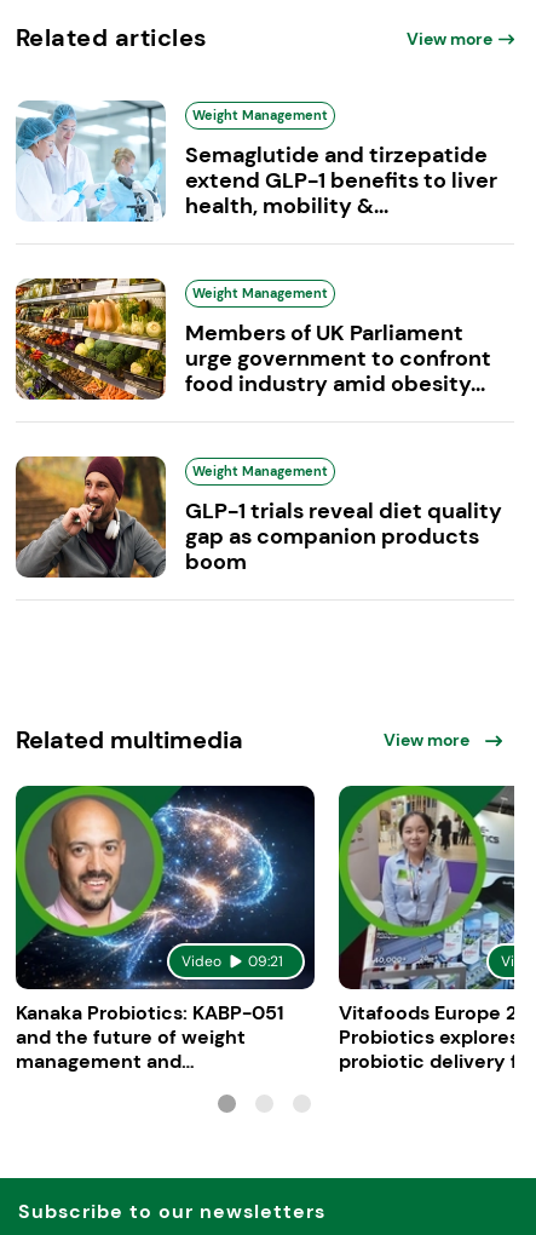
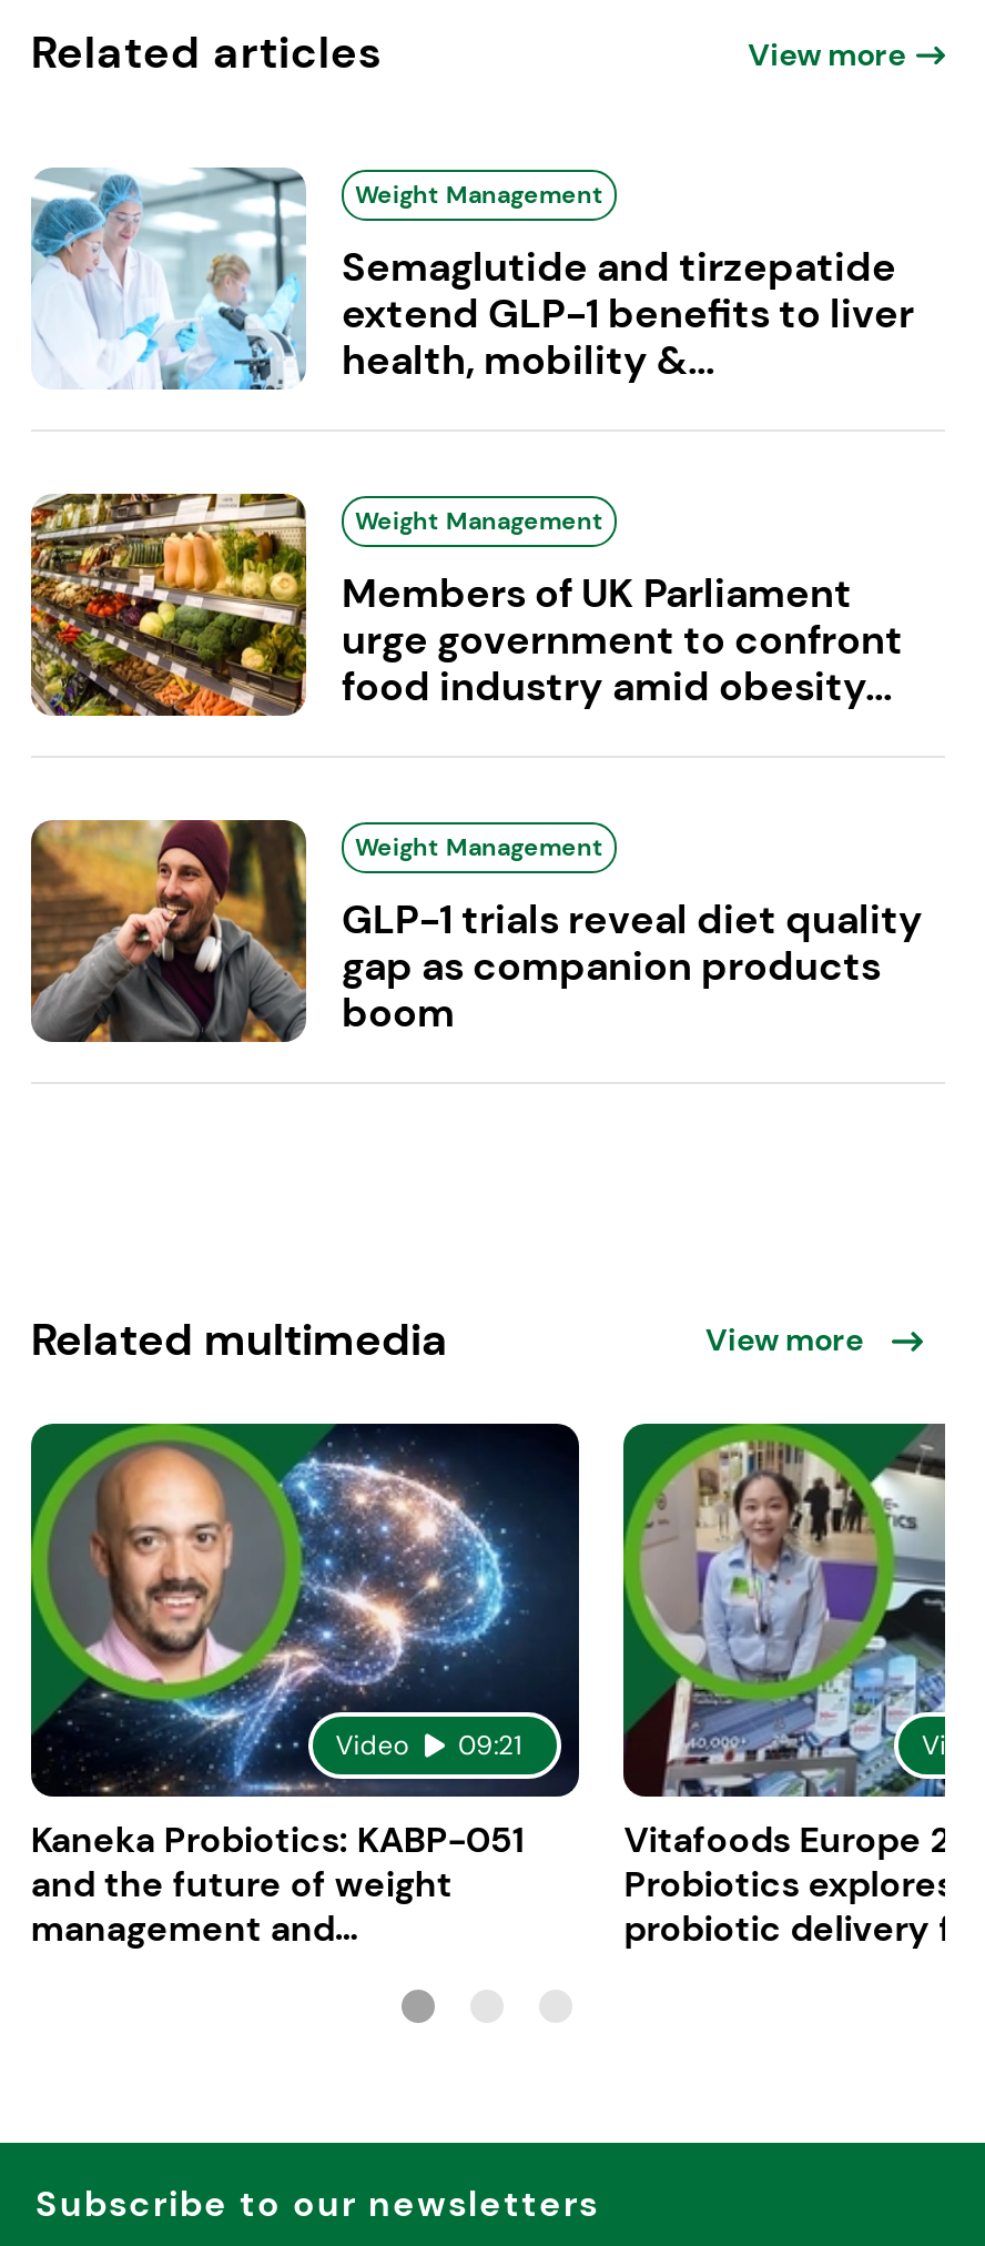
[16,1000,284,1025] Kanaka Probiotics: KABP-051 -> [31,1816,526,1862] Kaneka Probiotics: KABP-051

